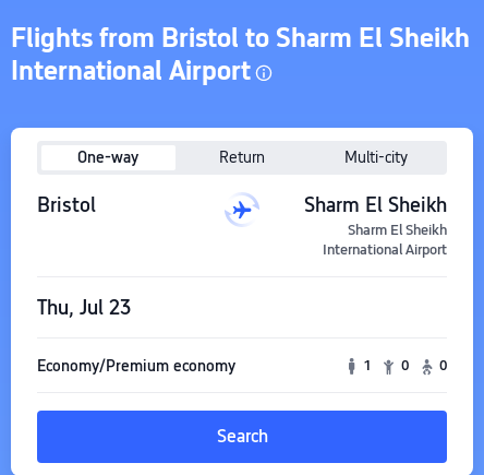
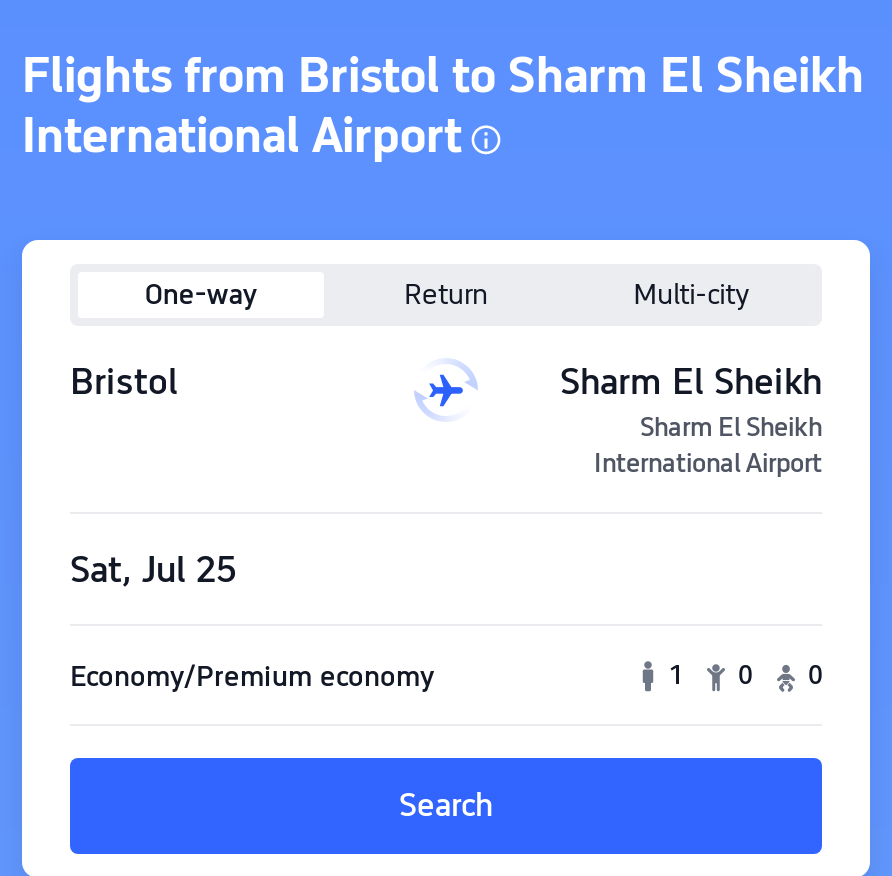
[37,296,131,319] Thu, Jul 23 -> [70,548,236,590] Sat, Jul 25

